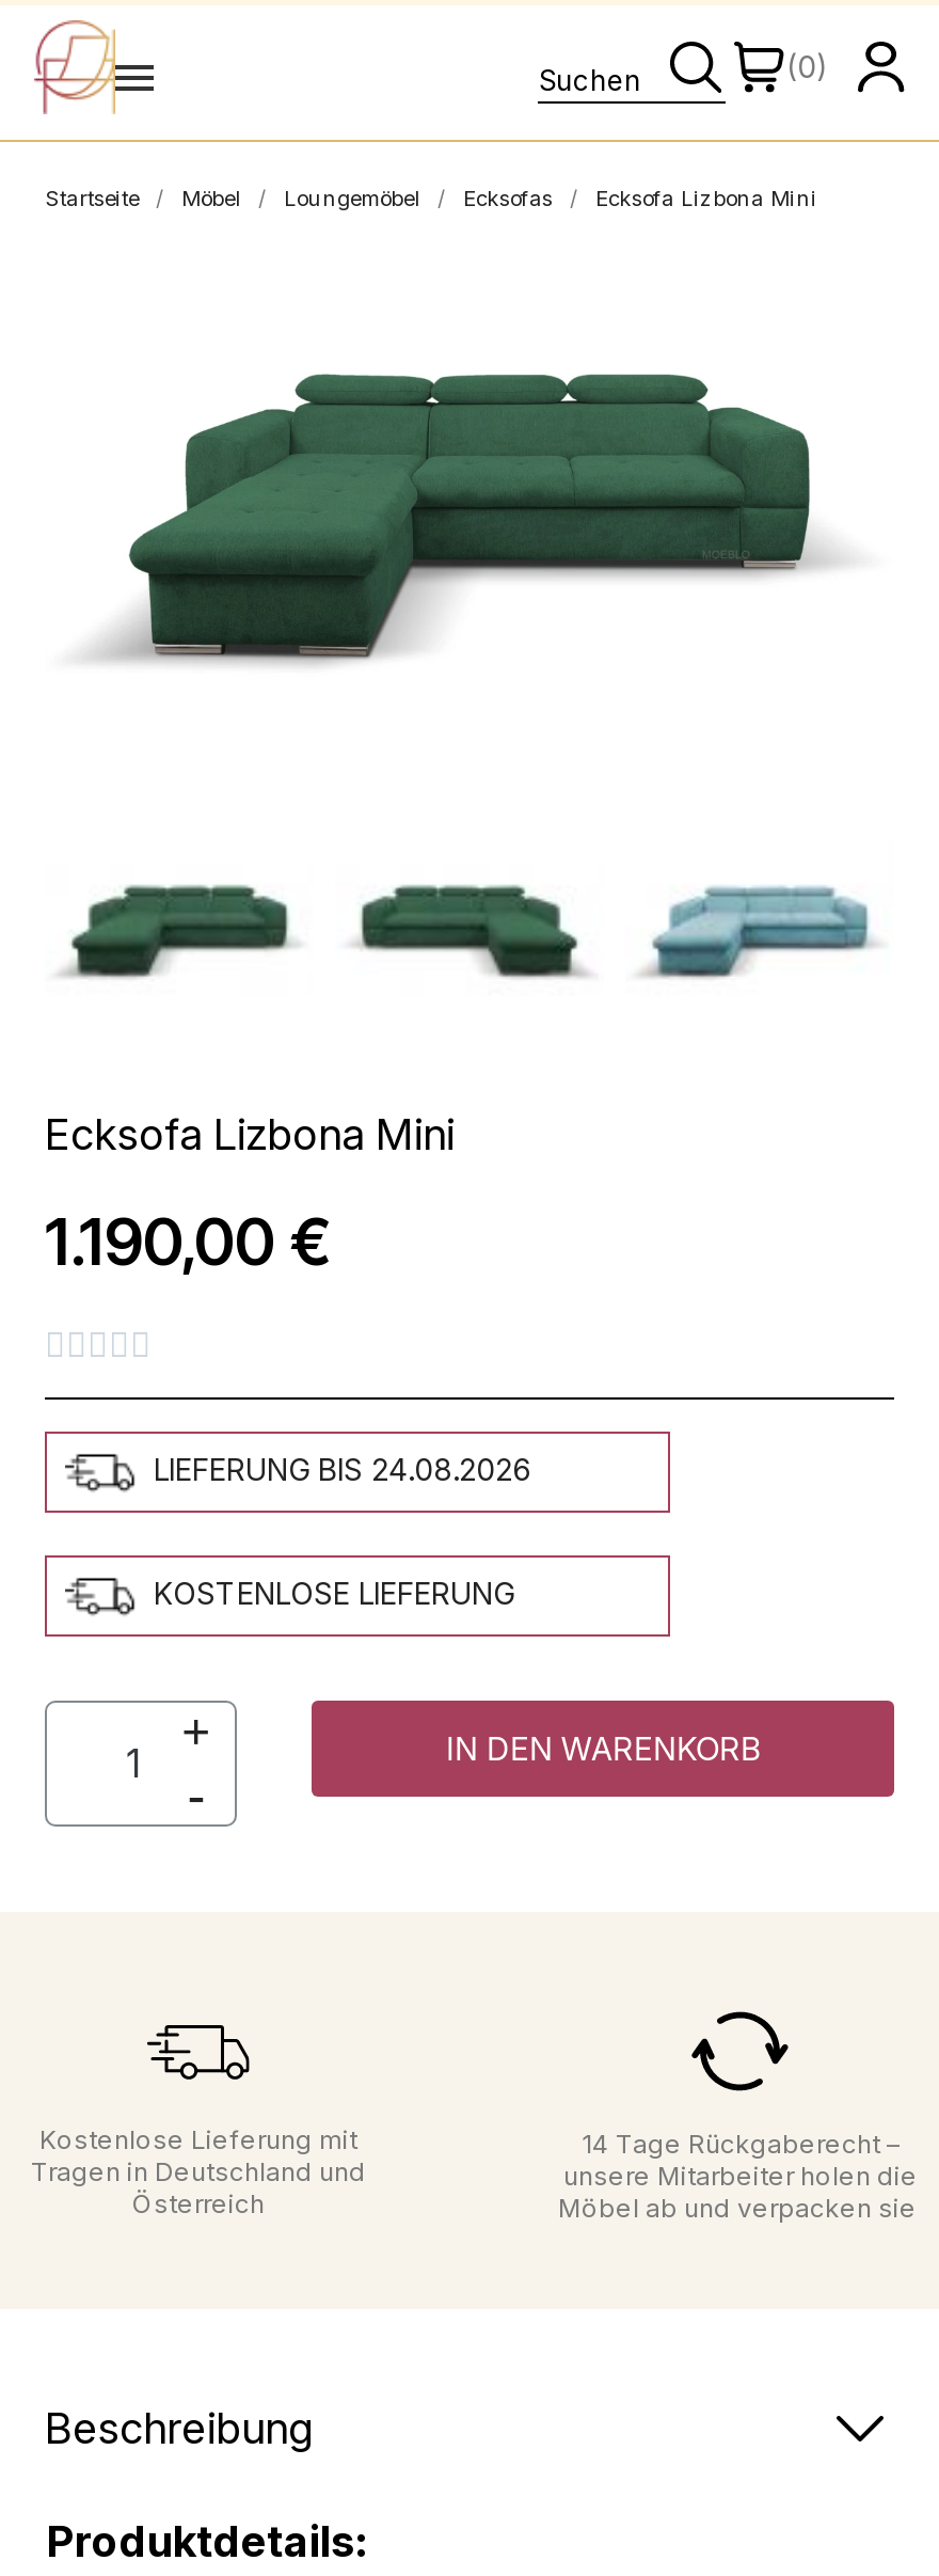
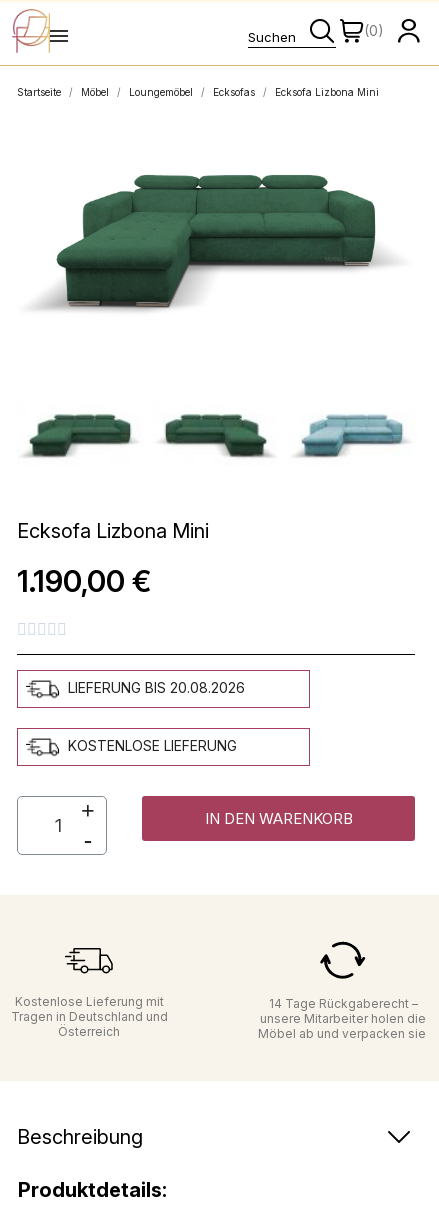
[154,1450,531,1487] LIEFERUNG BIS 24.08.2026 -> [68,679,245,696] LIEFERUNG BIS 20.08.2026

